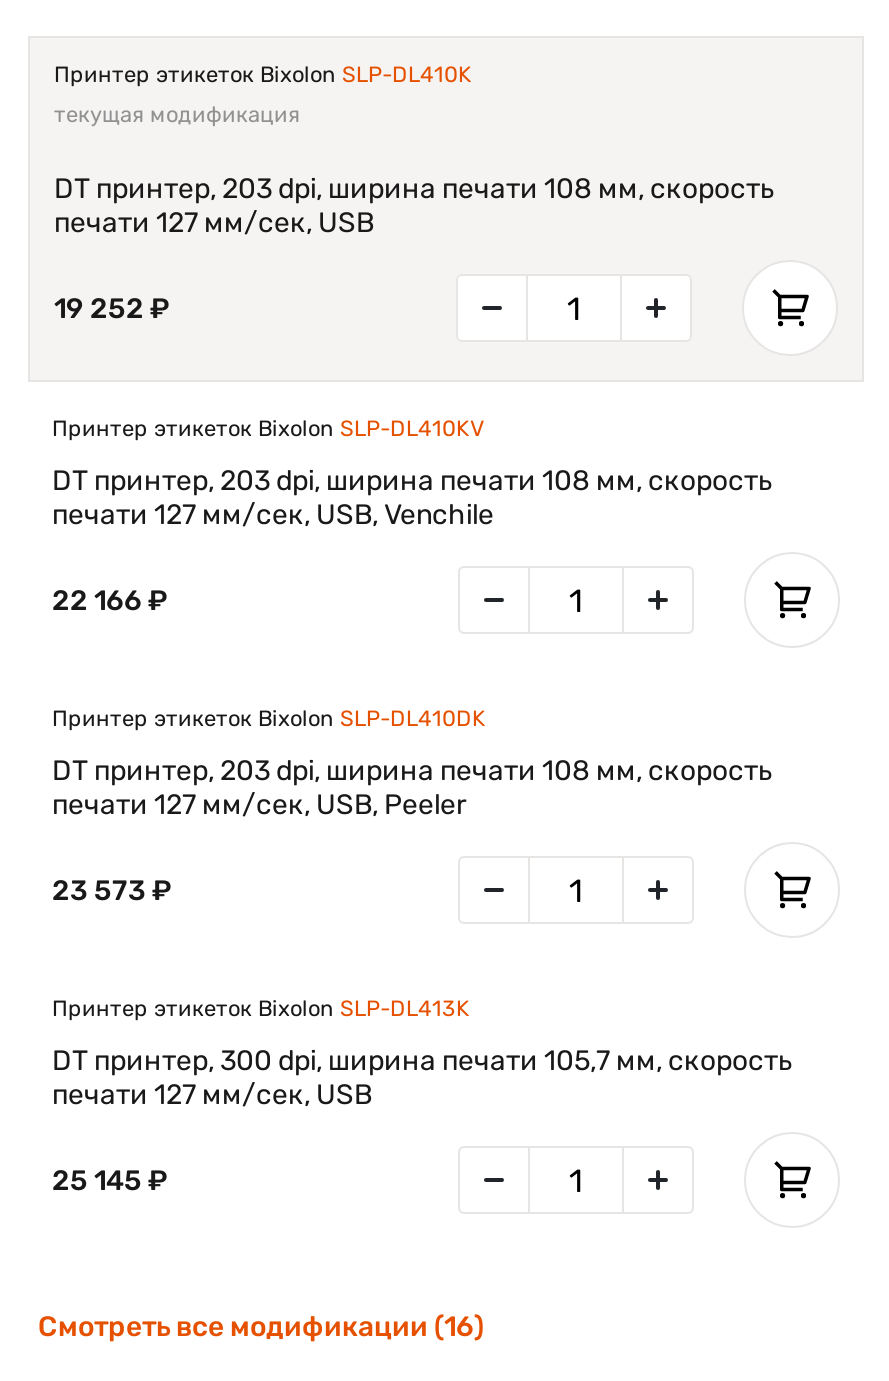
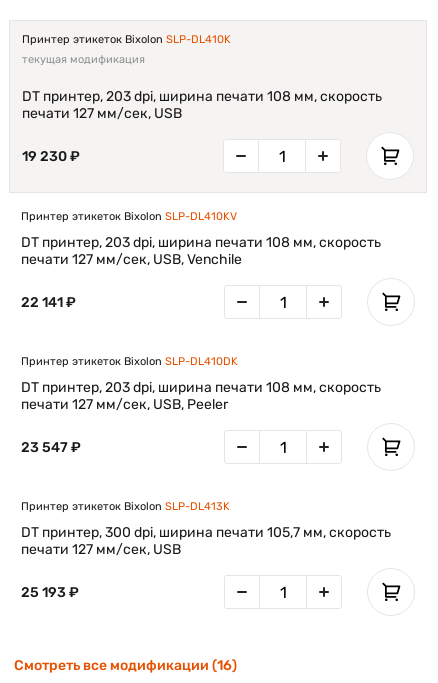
[54,291,170,325] 19 252 ₽ -> [22,147,80,164] 19 230 ₽
[52,583,168,617] 22 166 ₽ -> [21,293,76,310] 22 141 ₽
[52,873,172,907] 23 573 ₽ -> [21,438,81,455] 23 547 ₽
[52,1163,168,1197] 25 145 ₽ -> [21,583,79,600] 25 193 ₽

